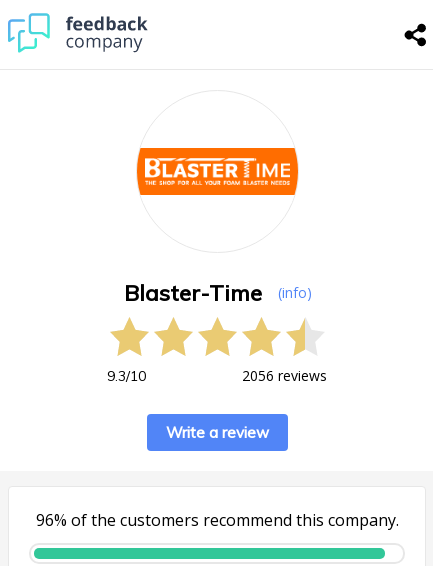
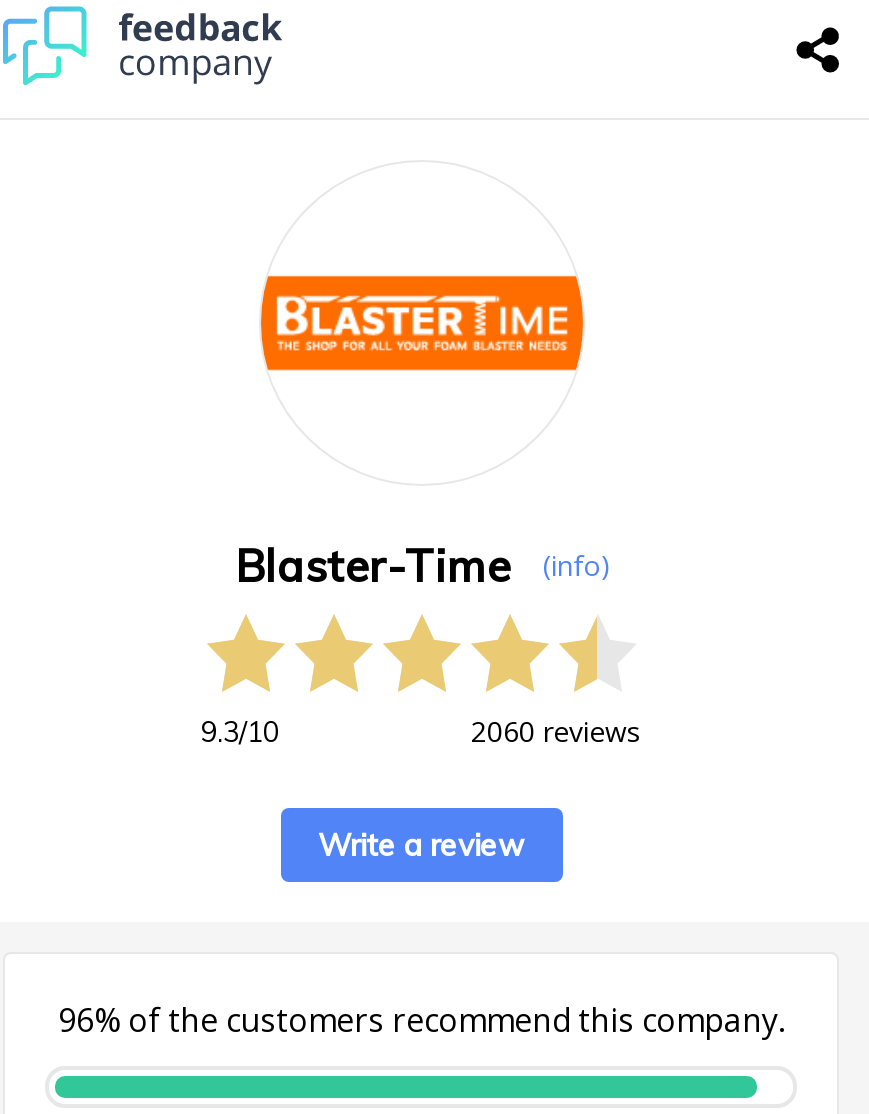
[242,366,327,385] 2056 reviews -> [471,713,641,751] 2060 reviews

